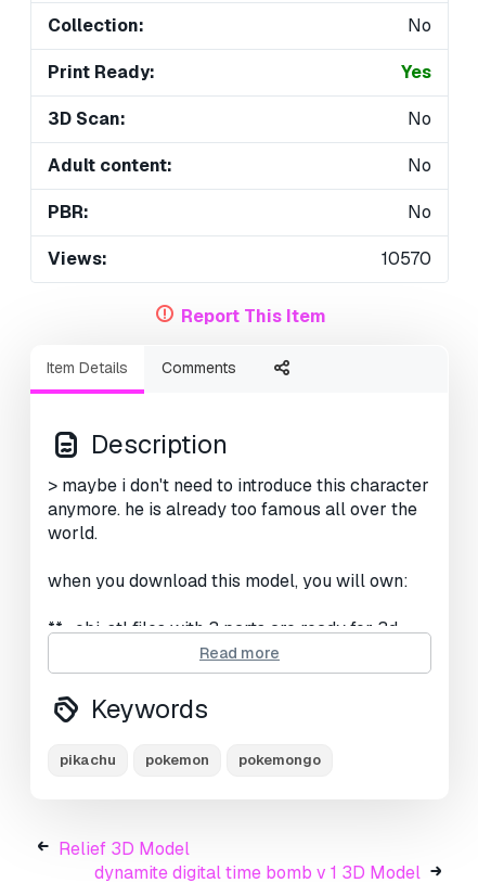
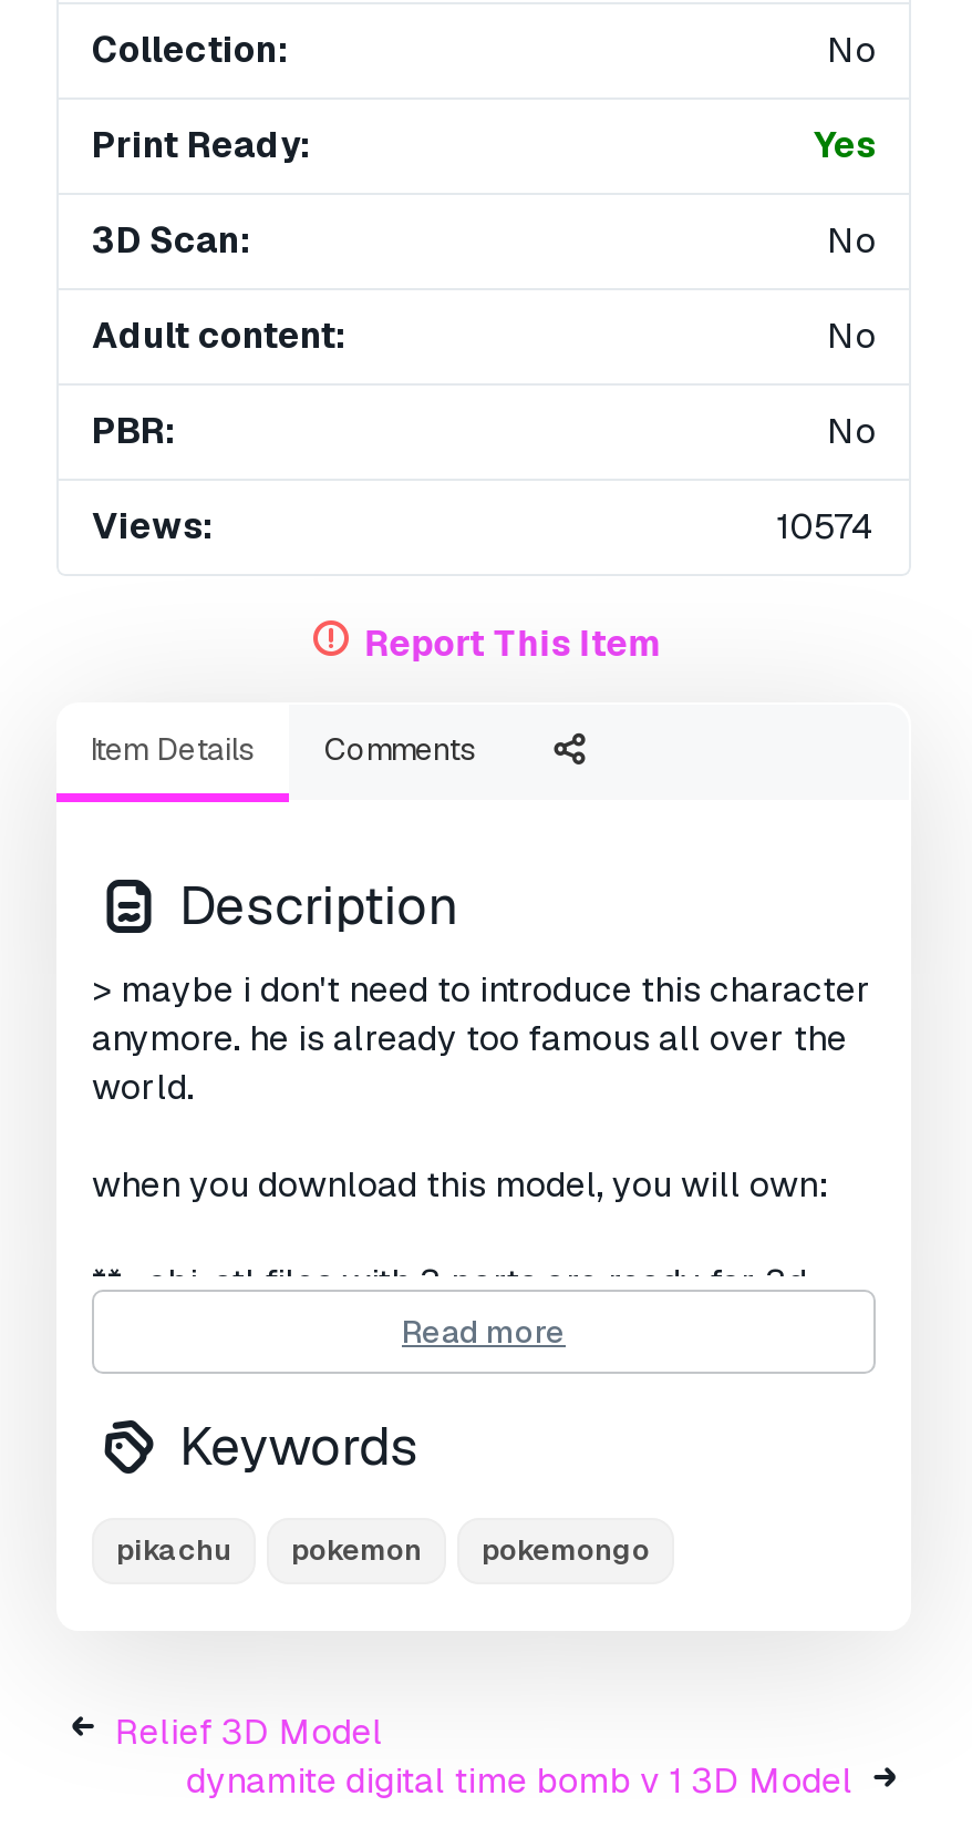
[382,247,431,270] 10570 -> [776,502,876,549] 10574

